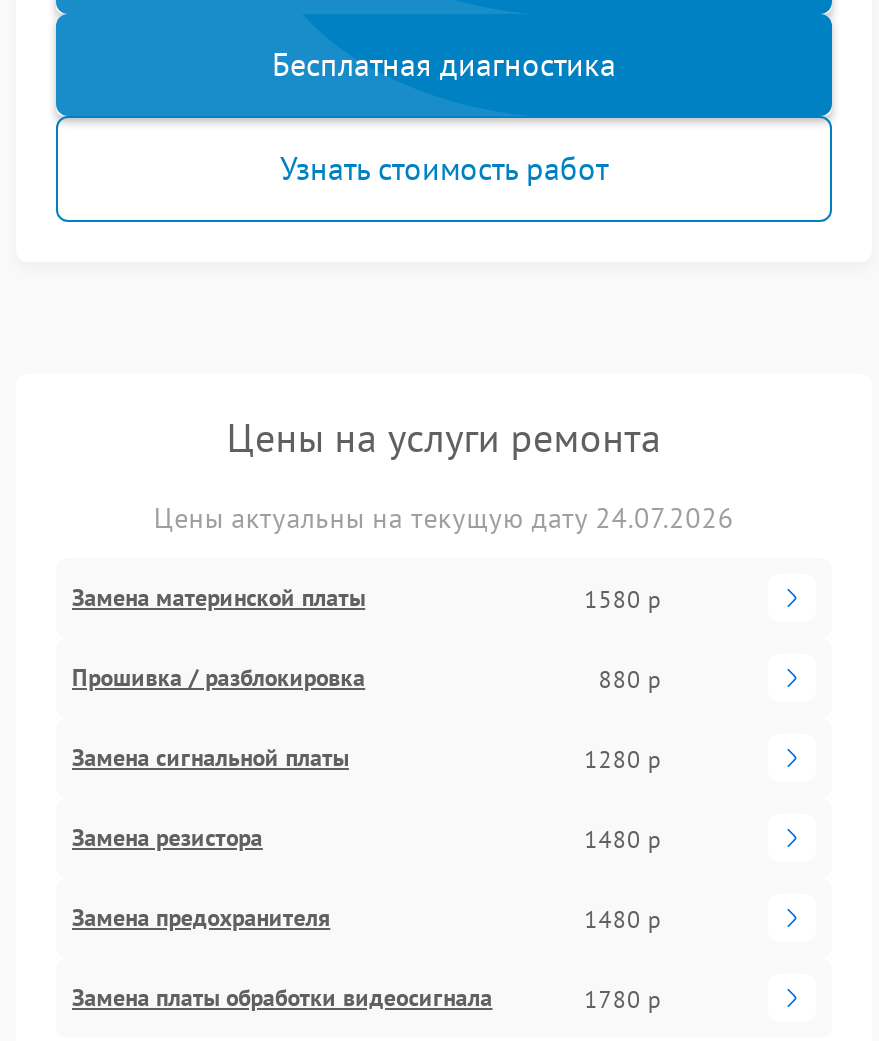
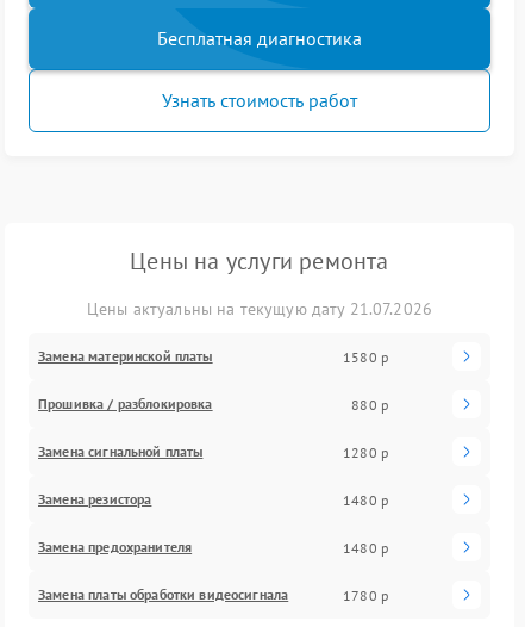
[154,500,734,536] Цены актуальны на текущую дату 24.07.2026 -> [87,298,432,319] Цены актуальны на текущую дату 21.07.2026

